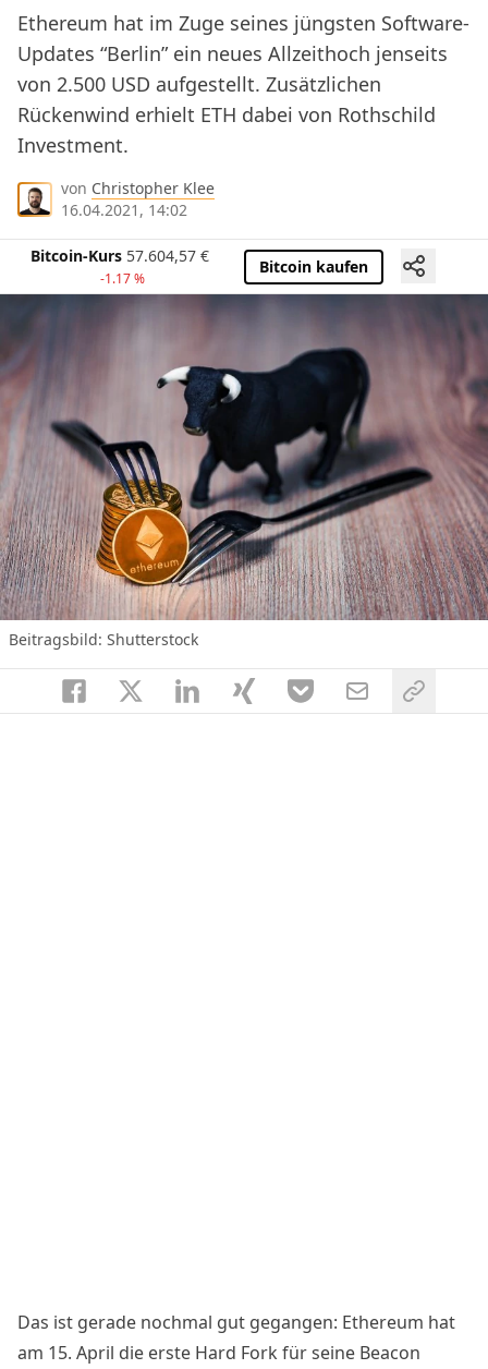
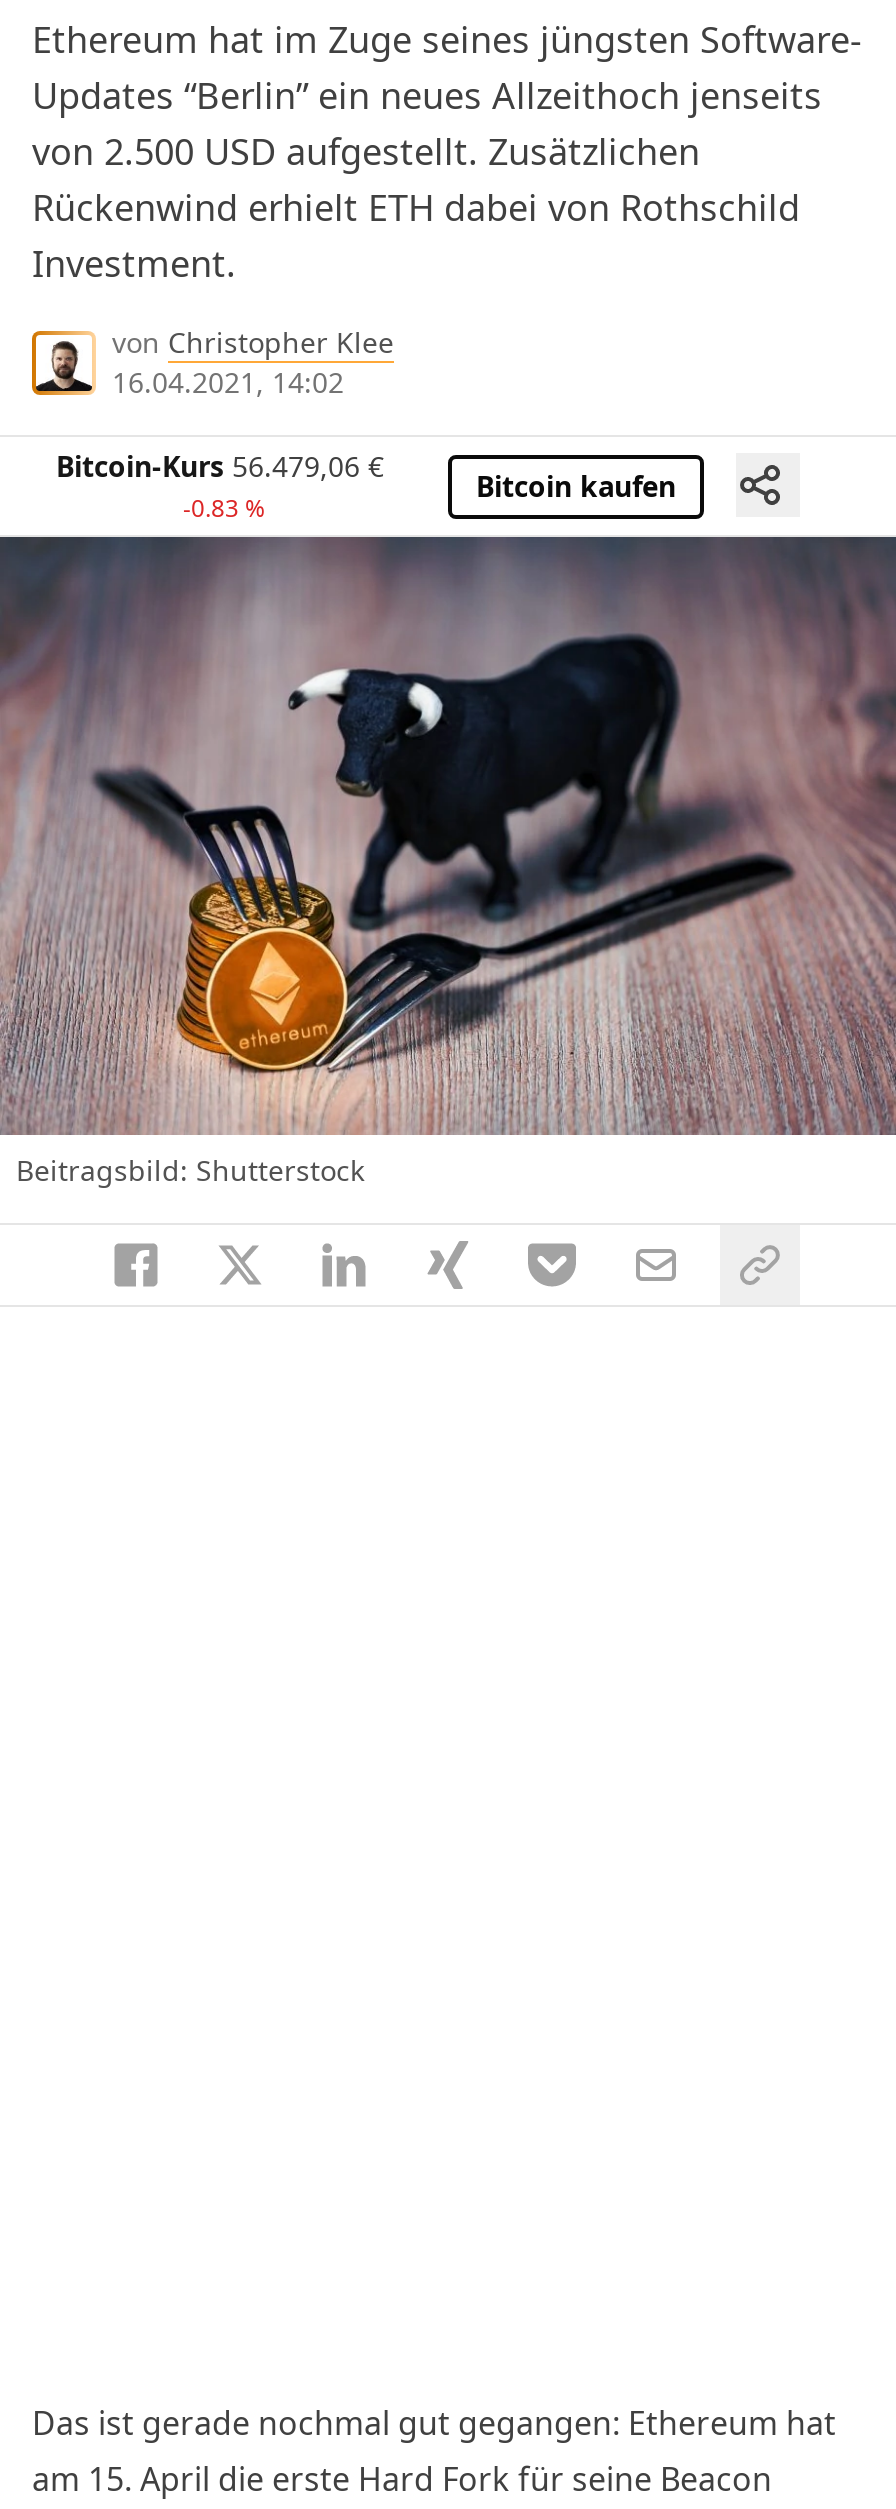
[30,246,209,266] Bitcoin-Kurs 57.604,57 € -> [56,448,384,486] Bitcoin-Kurs 56.479,06 €
[100,270,144,288] -1.17 % -> [183,492,265,526] -0.83 %

